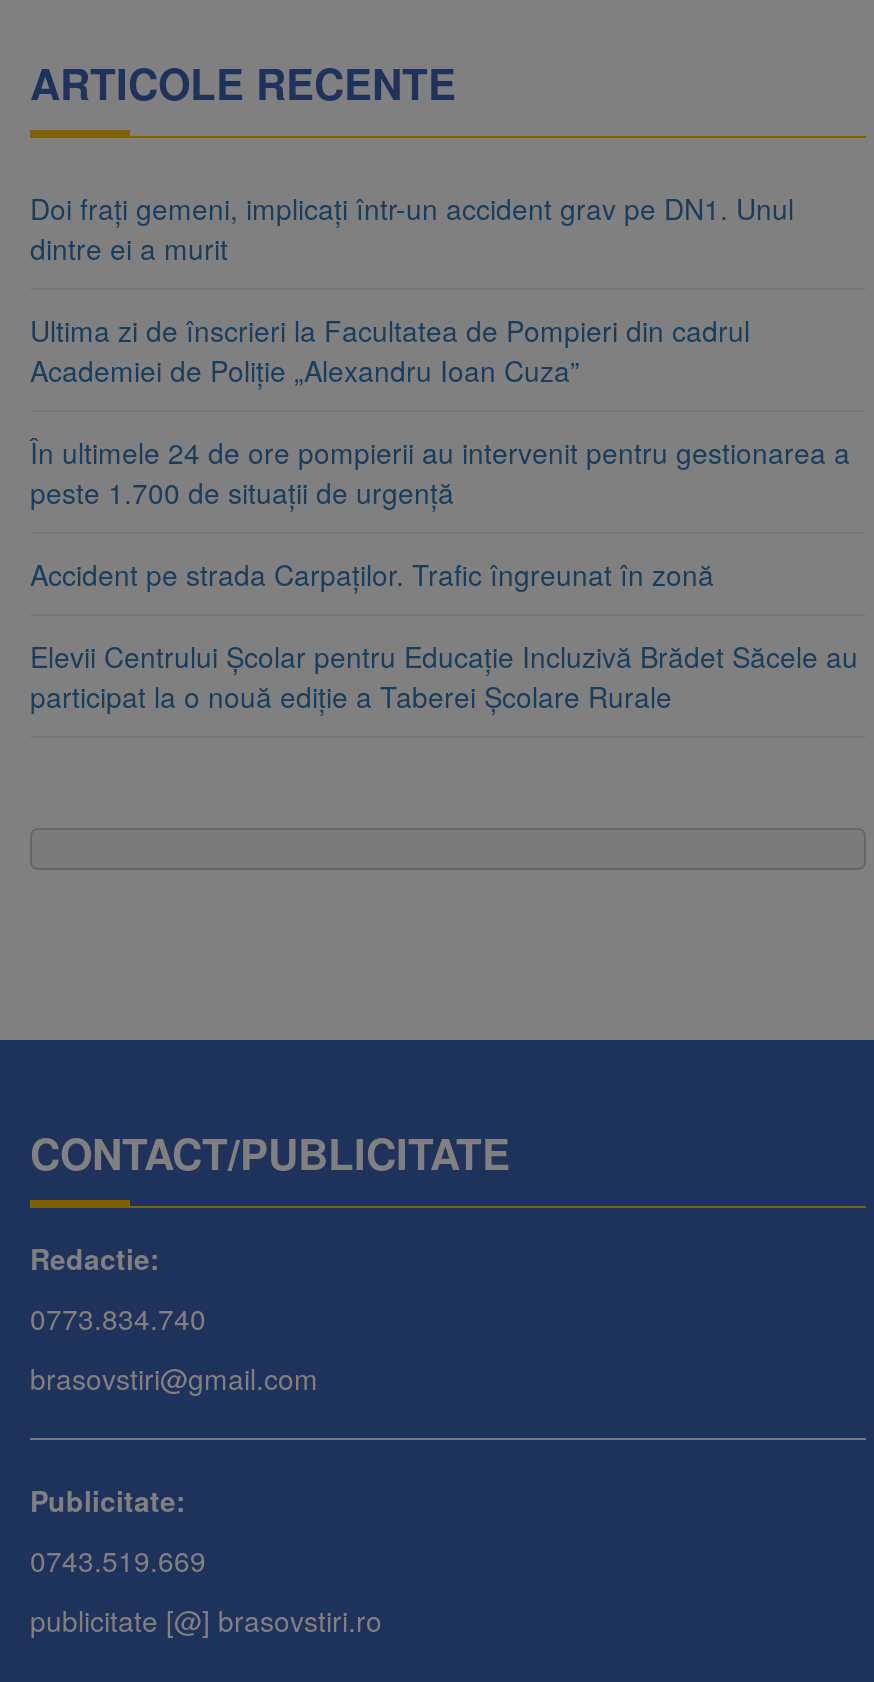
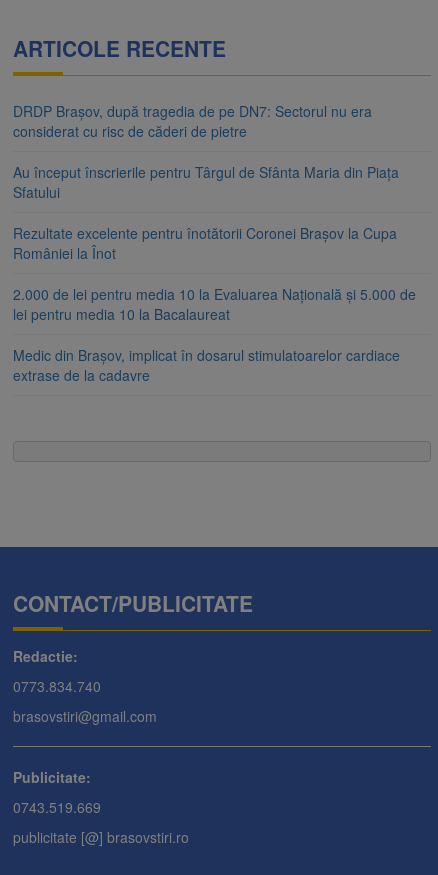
[30,189,794,269] Doi frați gemeni, implicați într-un accident grav pe DN1. Unul | dintre ei a murit -> [13,101,372,141] DRDP Brașov, după tragedia de pe DN7: Sectorul nu era | considerat cu risc de căderi de pietre
[30,311,750,391] Ultima zi de înscrieri la Facultatea de Pompieri din cadrul | Academiei de Poliție „Alexandru Ioan Cuza” -> [13,162,399,202] Au început înscrierile pentru Târgul de Sfânta Maria din Piața | Sfatului
[30,433,850,513] În ultimele 24 de ore pompierii au intervenit pentru gestionarea a | peste 1.700 de situații de urgență -> [13,223,397,263] Rezultate excelente pentru înotătorii Coronei Brașov la Cupa | României la Înot
[30,555,714,595] Accident pe strada Carpaților. Trafic îngreunat în zonă -> [13,284,416,324] 2.000 de lei pentru media 10 la Evaluarea Națională și 5.000 de | lei pentru media 10 la Bacalaureat
[30,637,858,717] Elevii Centrului Școlar pentru Educație Incluzivă Brădet Săcele au | participat la o nouă ediție a Taberei Școlare Rurale -> [13,345,400,385] Medic din Brașov, implicat în dosarul stimulatoarelor cardiace | extrase de la cadavre

